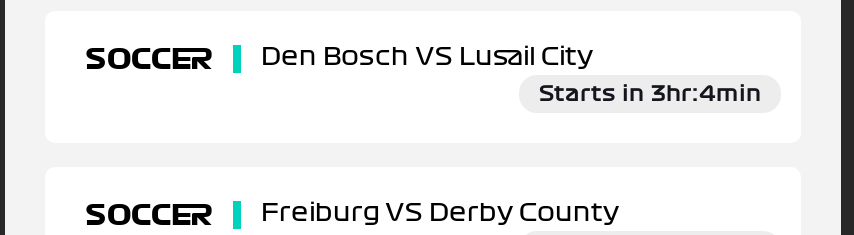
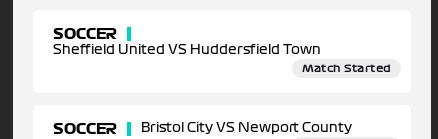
[261,45,593,69] Den Bosch VS Lusail City -> [53,44,321,56] Sheffield United VS Huddersfield Town
[539,83,761,105] Starts in 3hr:4min -> [302,63,391,74] Match Started
[261,201,619,225] Freiburg VS Derby County -> [141,122,352,134] Bristol City VS Newport County

